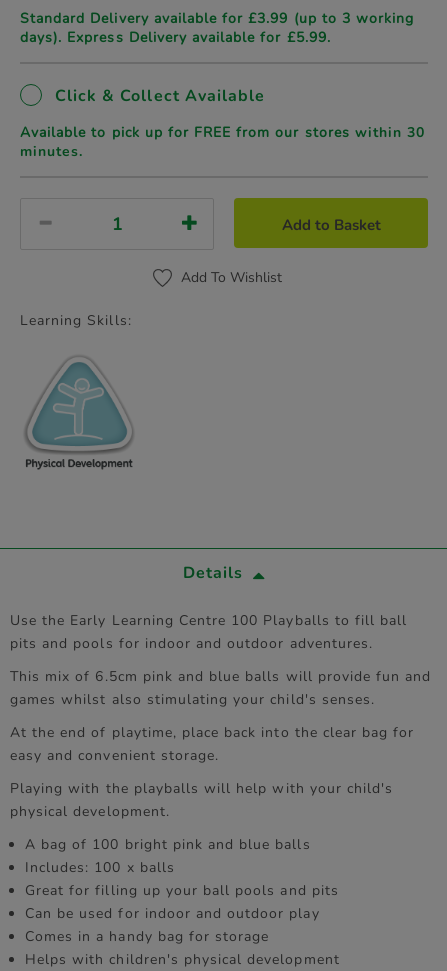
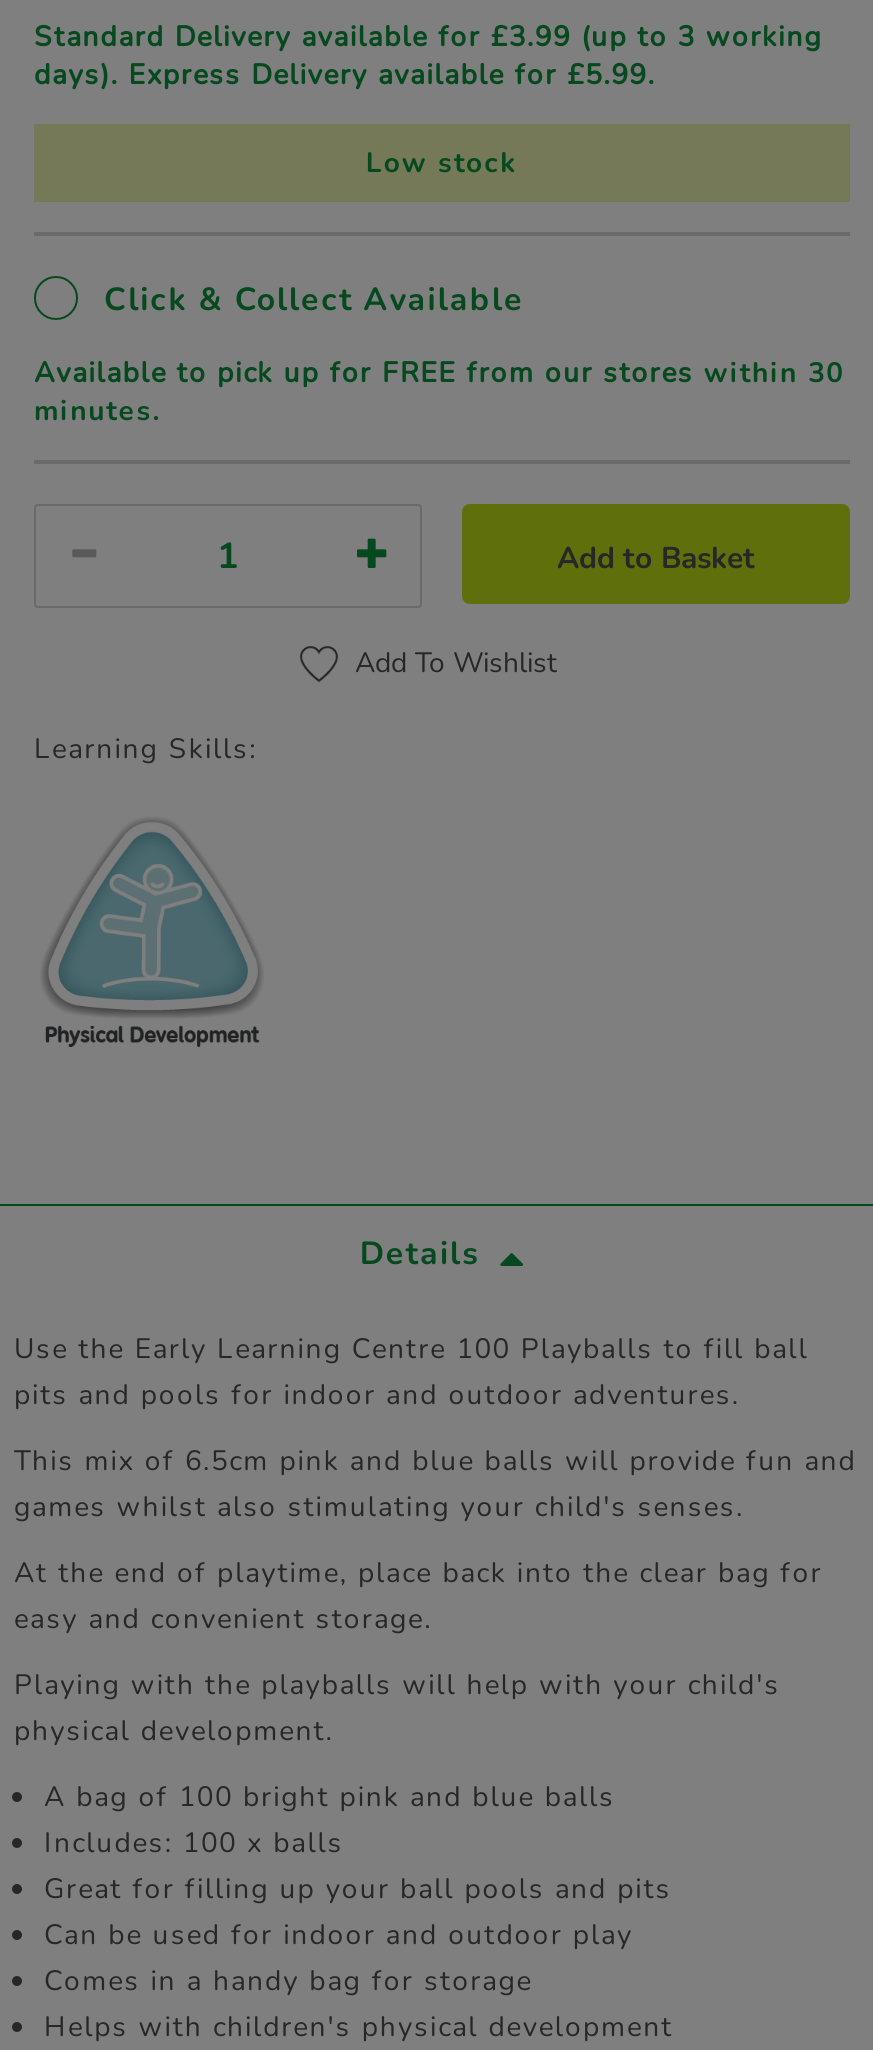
none -> [366,144,518,182] Low stock

